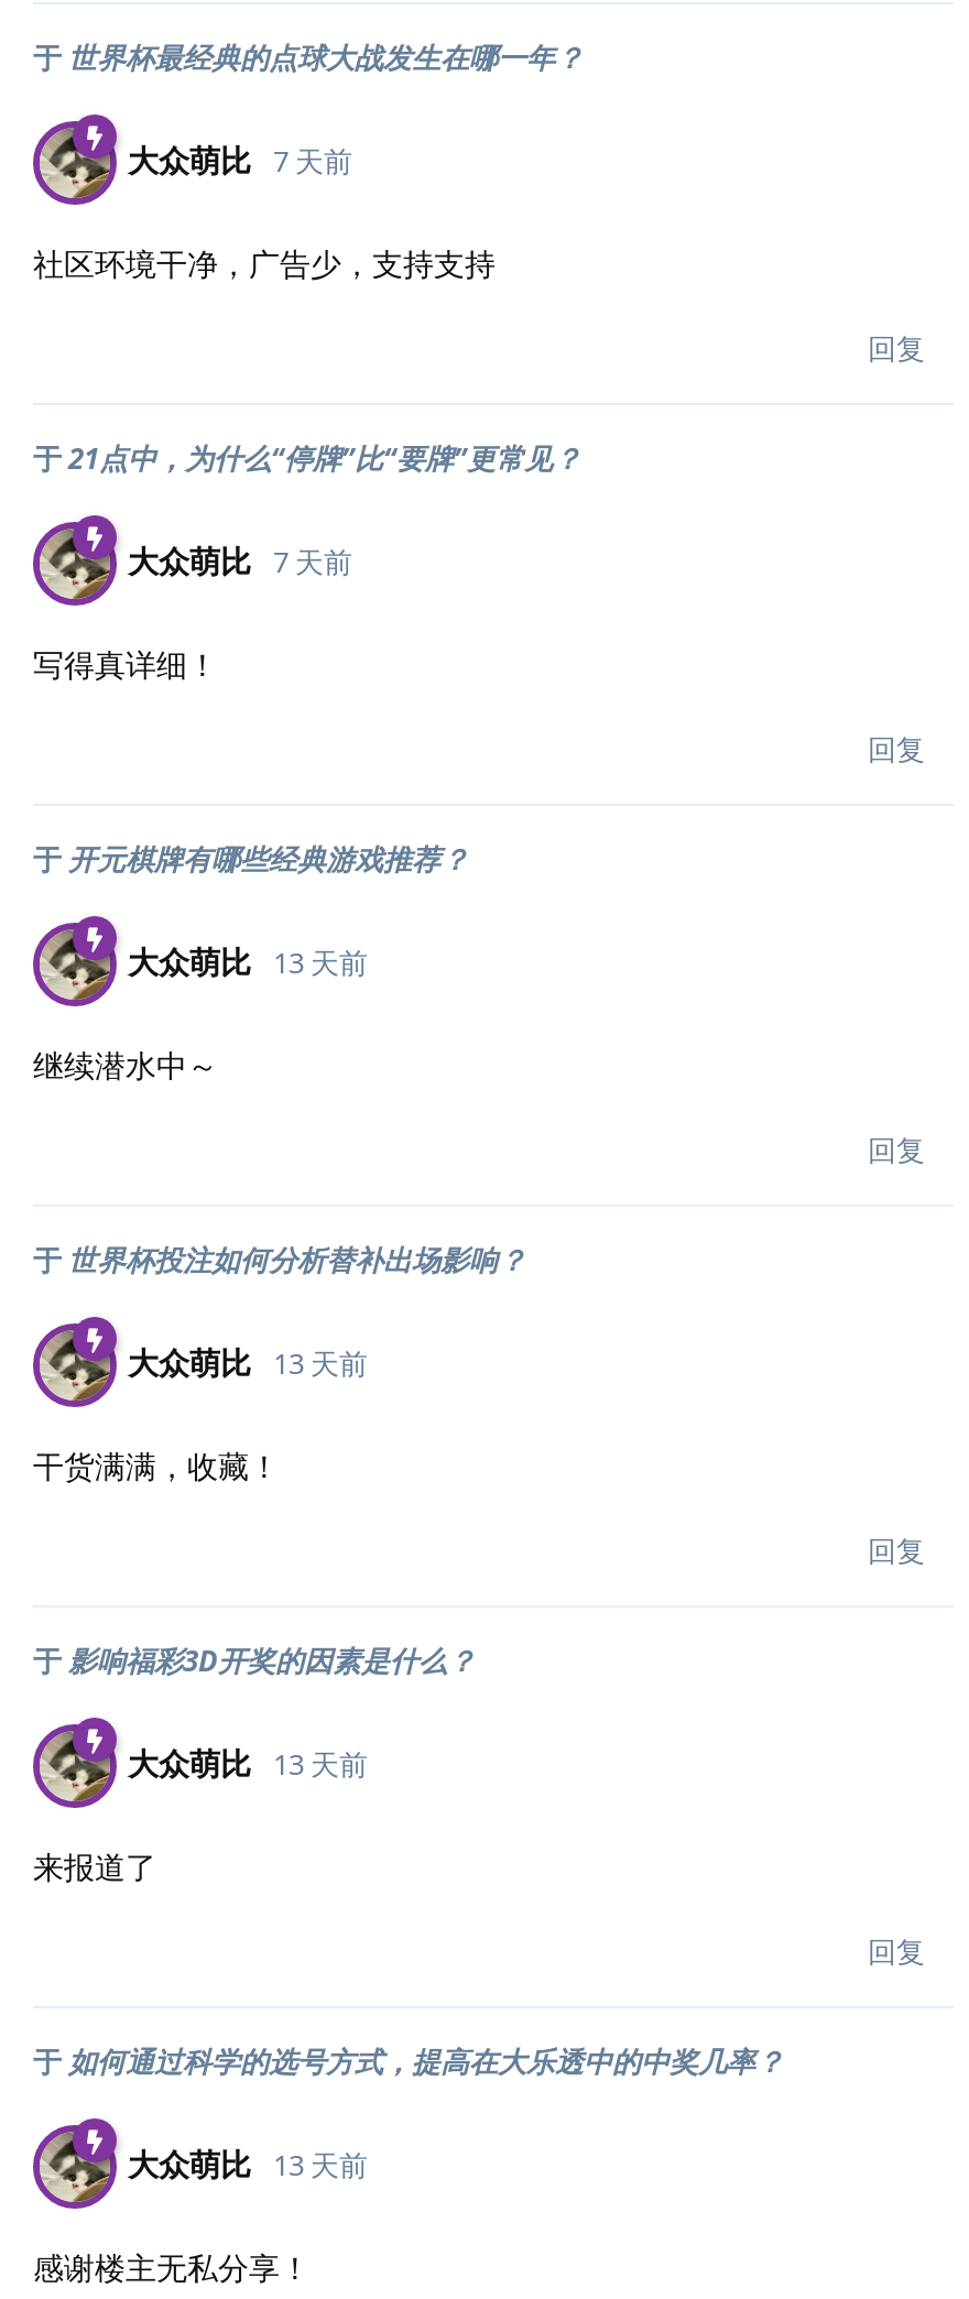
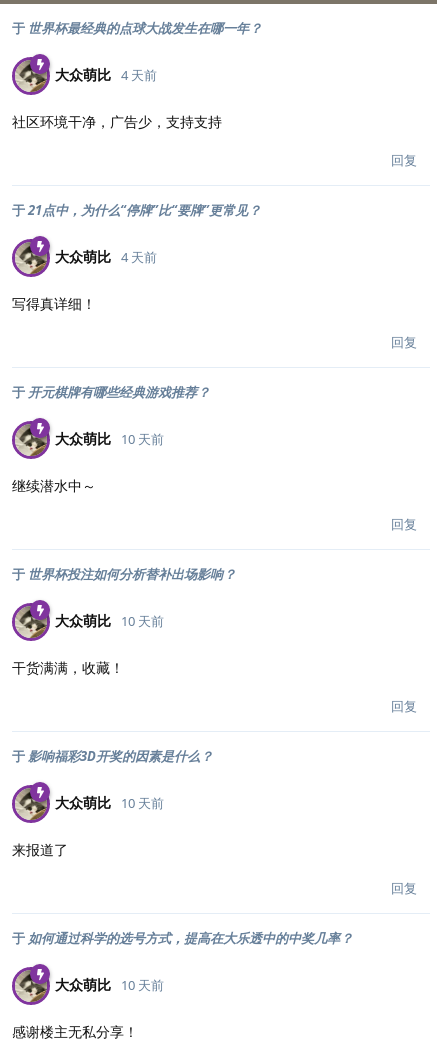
[128,138,352,180] 大众萌比 7 天前 -> [55,65,157,84] 大众萌比 4 天前
[128,539,352,581] 大众萌比 7 天前 -> [55,247,157,266] 大众萌比 4 天前
[128,940,368,982] 大众萌比 13 天前 -> [55,429,164,448] 大众萌比 10 天前
[128,1341,368,1382] 大众萌比 13 天前 -> [55,611,164,630] 大众萌比 10 天前
[128,1741,368,1783] 大众萌比 13 天前 -> [55,793,164,812] 大众萌比 10 天前
[128,2142,368,2184] 大众萌比 13 天前 -> [55,975,164,994] 大众萌比 10 天前

